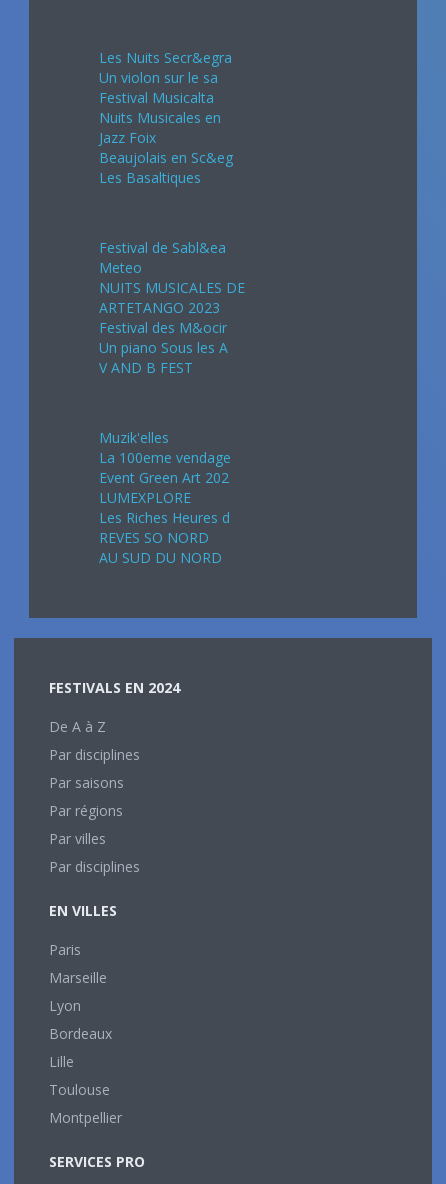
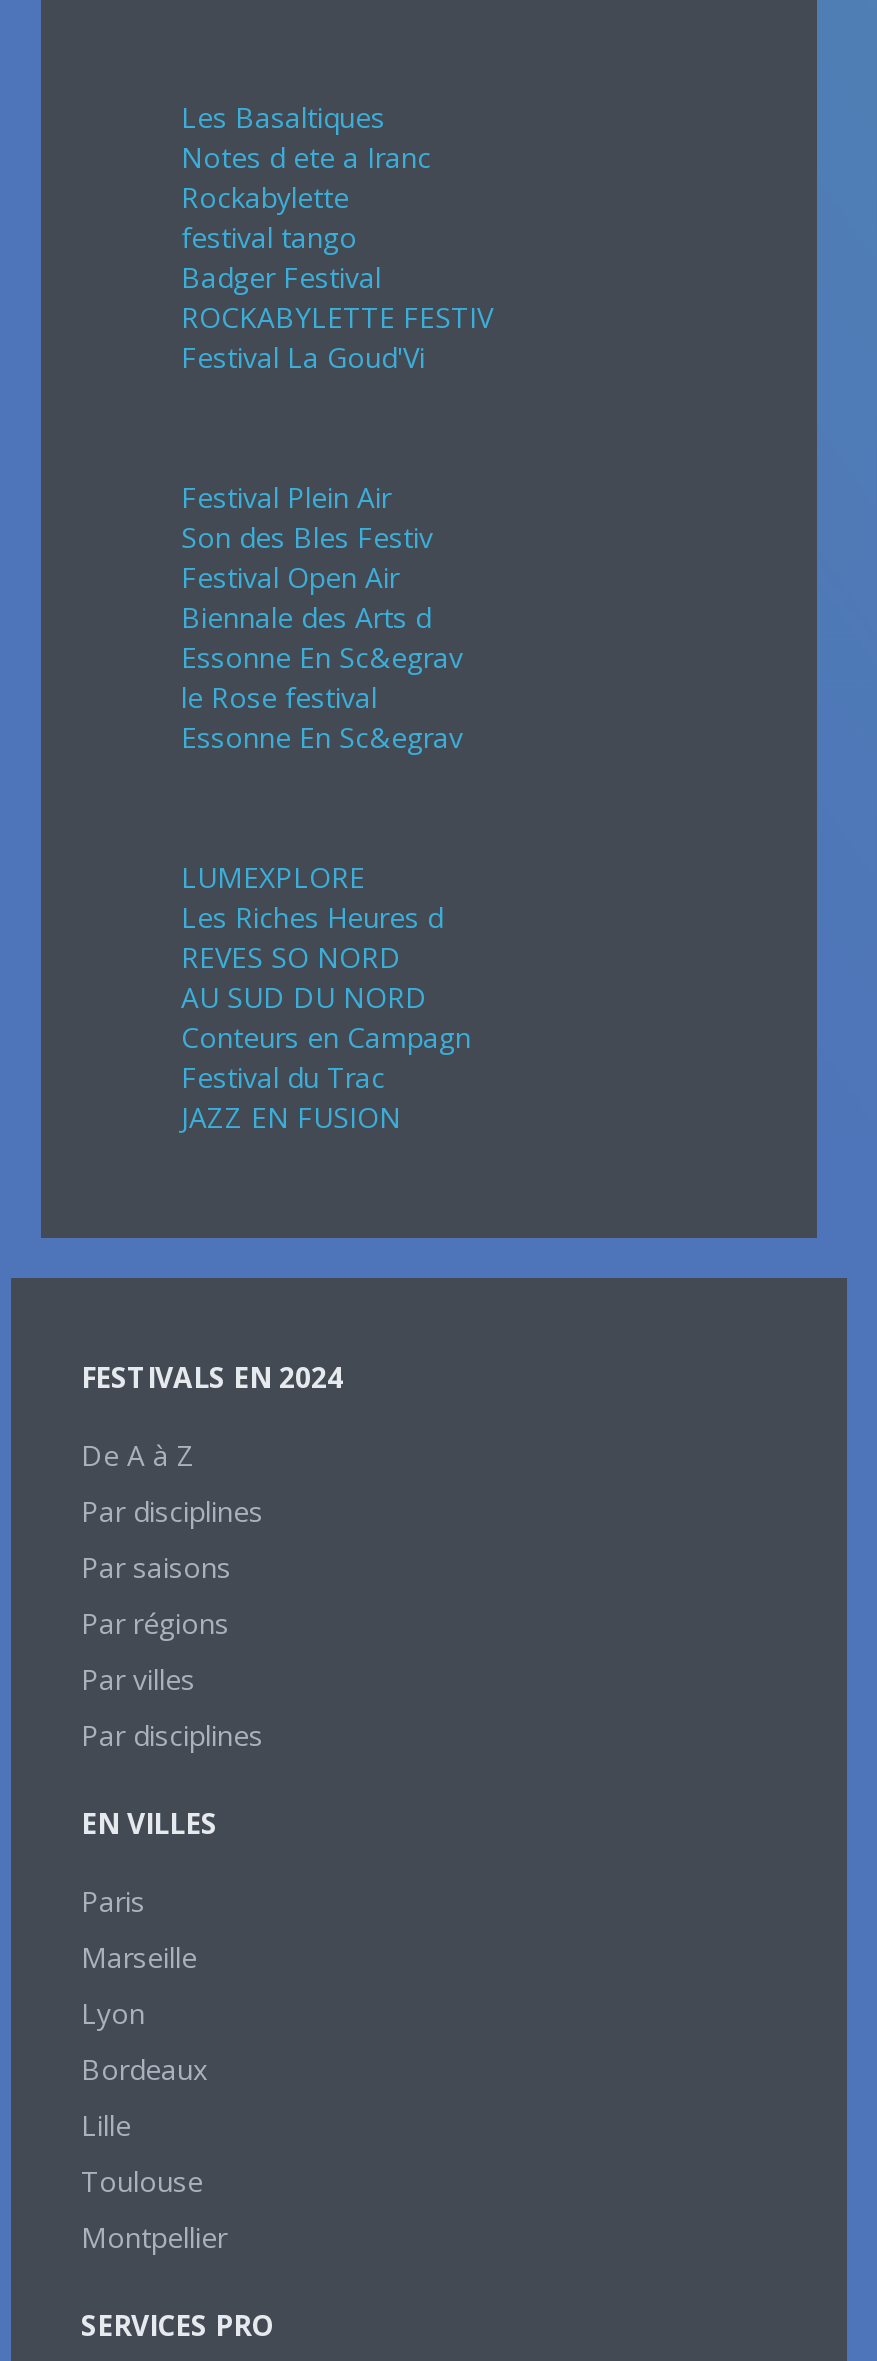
[99,48,233,167] Les Nuits Secr&egra | Un violon sur le sa | Festival Musicalta | Nuits Musicales en | Jazz Foix | Beaujolais en Sc&eg -> none
moved [99,168,201,187] -> [181,98,385,136]: Les Basaltiques
none -> [181,138,493,376] Notes d ete a Iranc | Rockabylette | festival tango | Badger Festival | ROCKABYLETTE FESTIV | Festival La Goud'Vi
[99,238,245,377] Festival de Sabl&ea | Meteo | NUITS MUSICALES DE | ARTETANGO 2023 | Festival des M&ocir | Un piano Sous les A | V AND B FEST -> [181,478,463,756] Festival Plein Air | Son des Bles Festiv | Festival Open Air | Biennale des Arts d | Essonne En Sc&egrav | le Rose festival | Essonne En Sc&egrav
[99,428,231,487] Muzik'elles | La 100eme vendage | Event Green Art 202 -> none
moved [99,488,230,567] -> [181,858,443,1016]: LUMEXPLORE | Les Riches Heures d | REVES SO NORD | AU SUD DU NORD
none -> [181,1018,471,1136] Conteurs en Campagn | Festival du Trac | JAZZ EN FUSION

